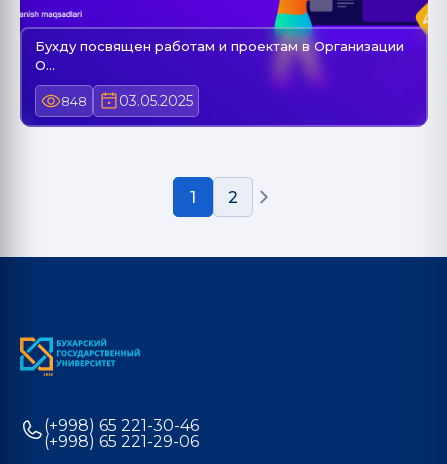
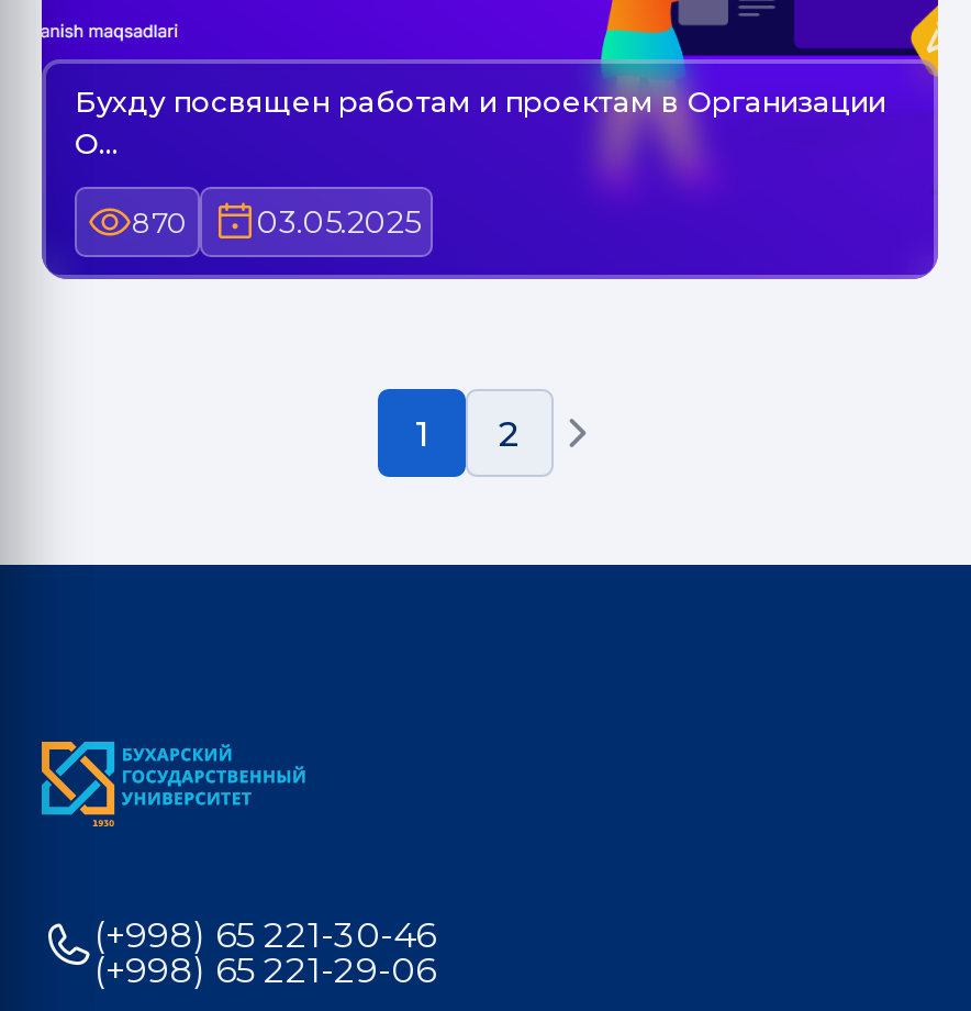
[61,92,193,110] 848 03.05.2025 -> [132,202,420,242] 870 03.05.2025

